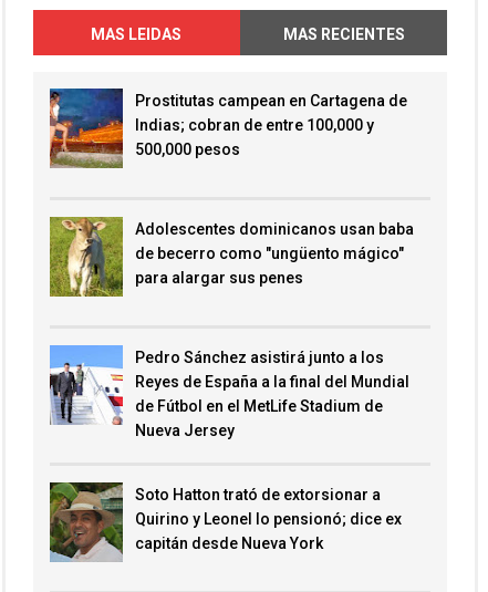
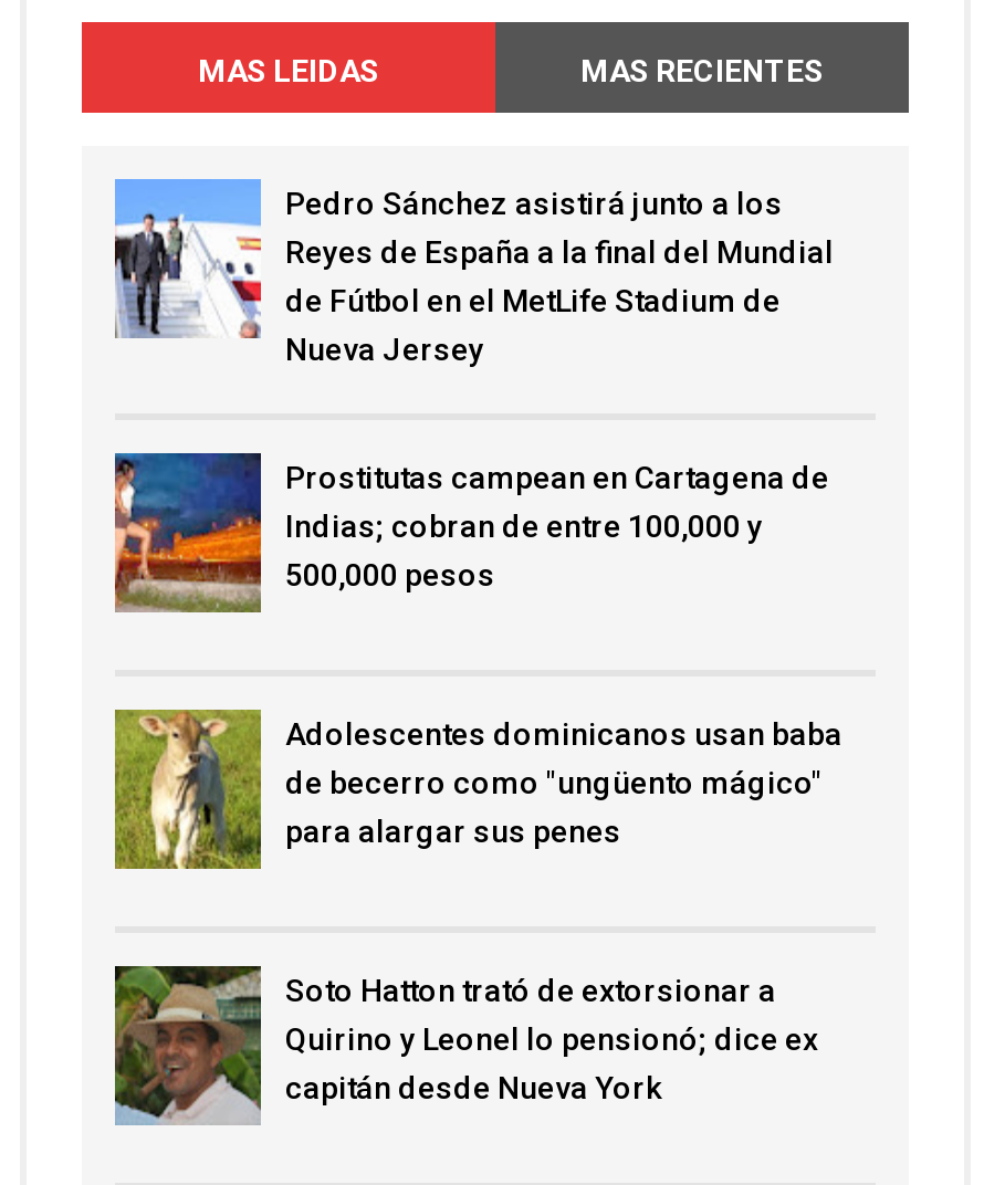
moved [48,87,414,287] -> [111,451,842,849]: [image] | Prostitutas campean en Cartagena de | Indias; cobran de entre 100,000 y | 500,000 pesos | Adolescentes dominicanos usan baba | de becerro como "ungüento mágico" | para alargar sus penes
moved [49,344,409,439] -> [113,177,834,367]: [image] | Pedro Sánchez asistirá junto a los | Reyes de España a la final del Mundial | de Fútbol en el MetLife Stadium de | Nueva Jersey

